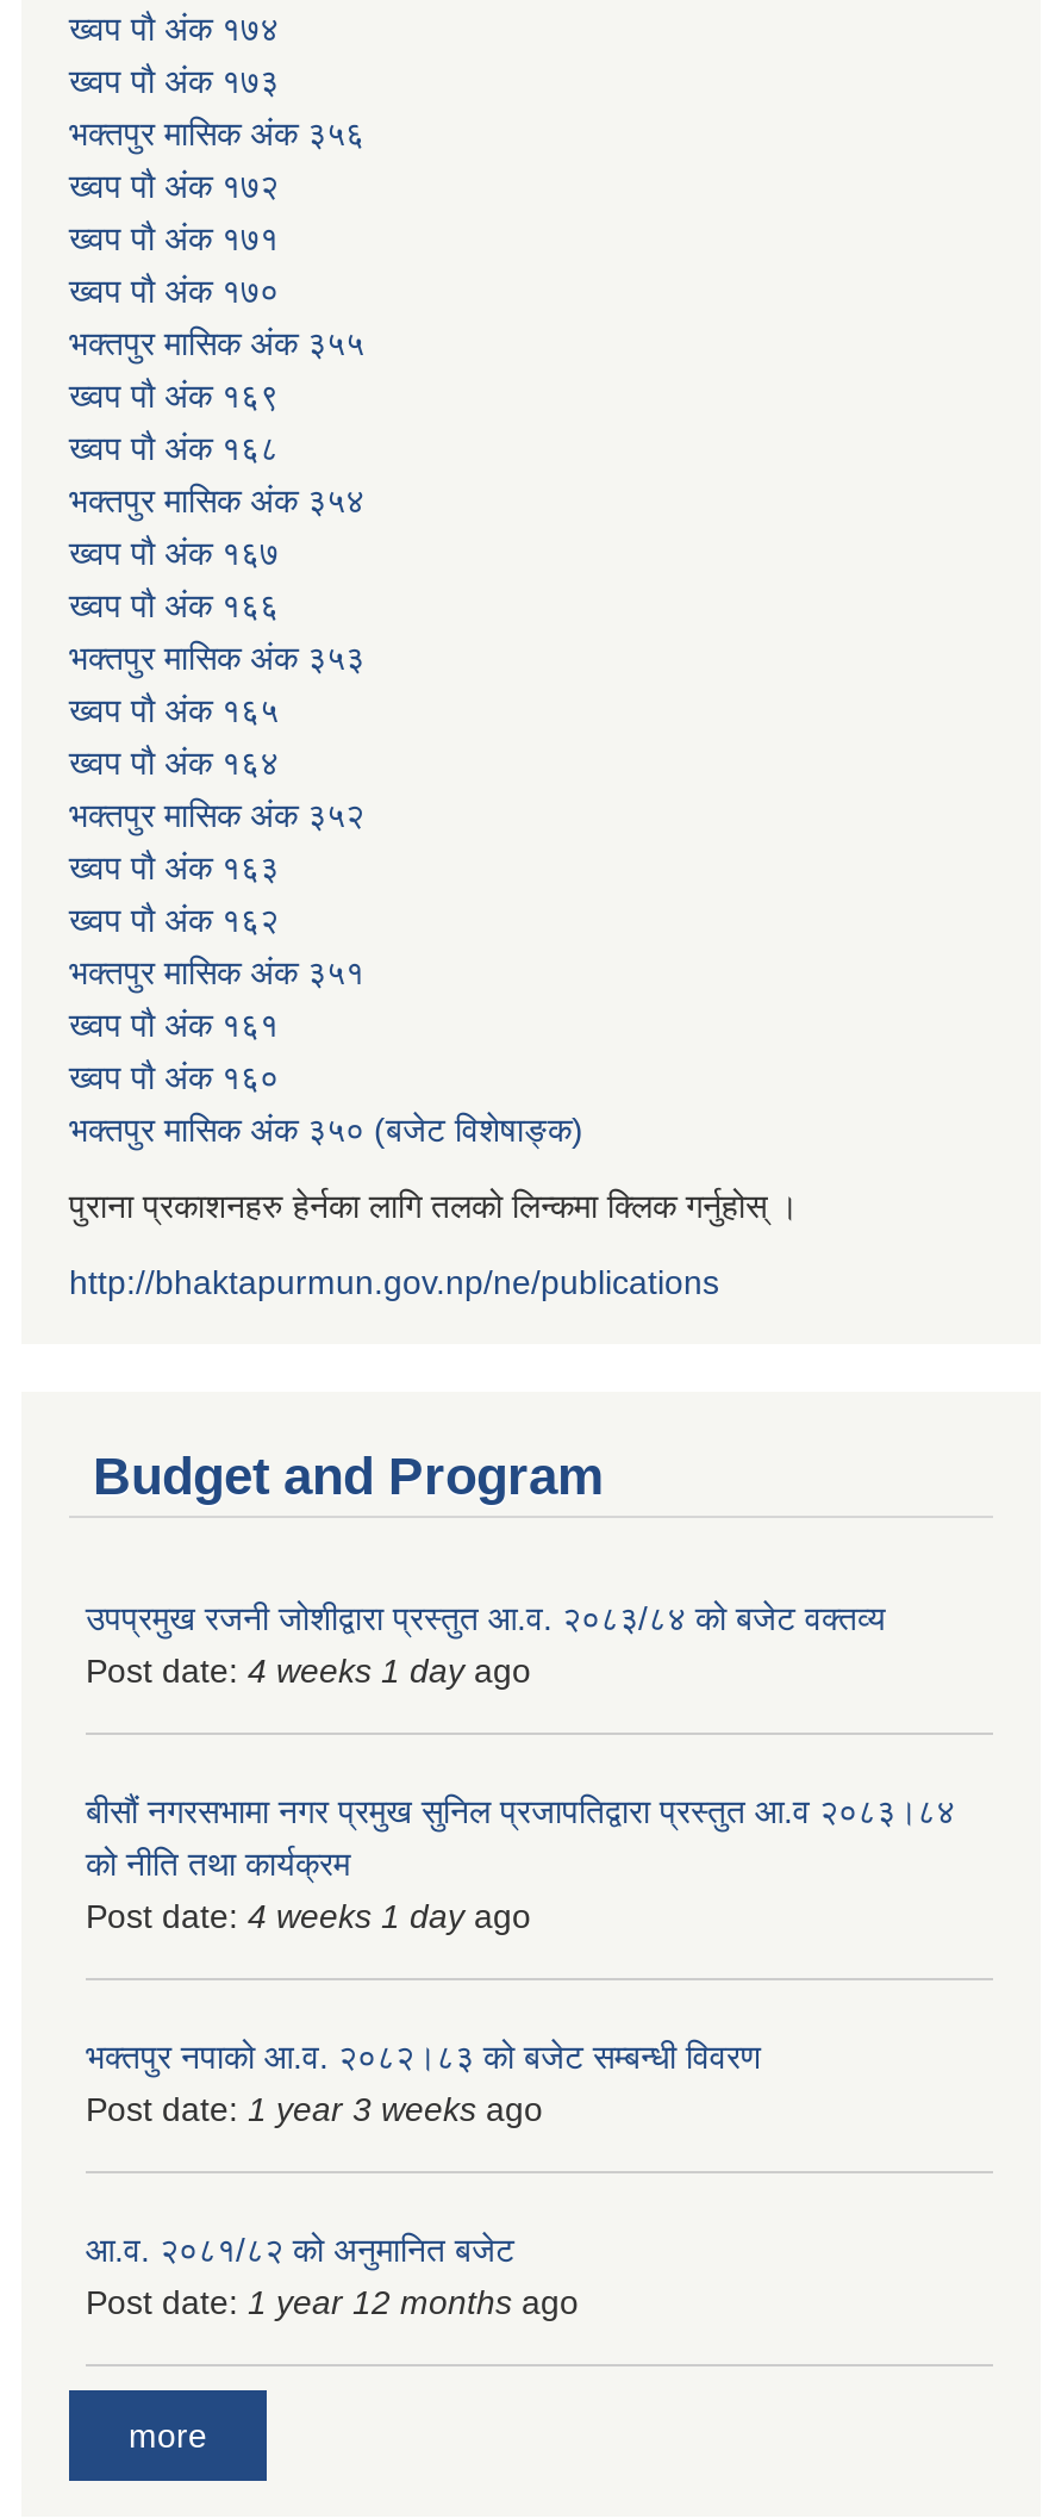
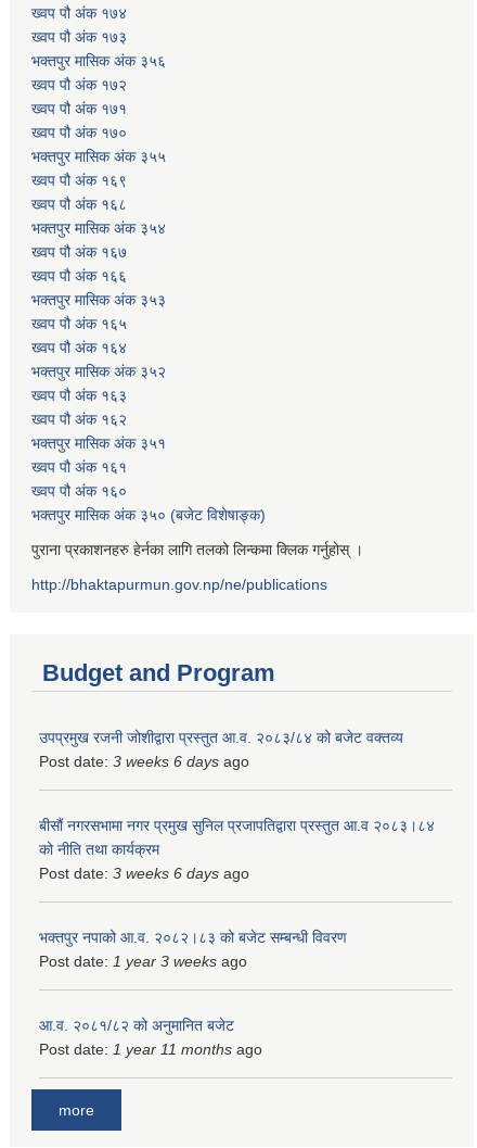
[86,1651,531,1689] Post date: 4 weeks 1 day ago -> [39,753,249,770] Post date: 3 weeks 6 days ago
[86,1897,531,1935] Post date: 4 weeks 1 day ago -> [39,864,249,882] Post date: 3 weeks 6 days ago
[86,2283,579,2321] Post date: 1 year 12 months ago -> [39,1040,262,1058] Post date: 1 year 11 months ago

